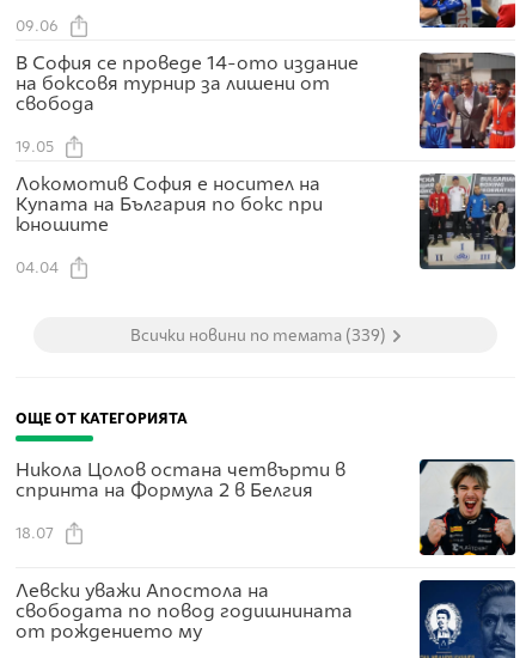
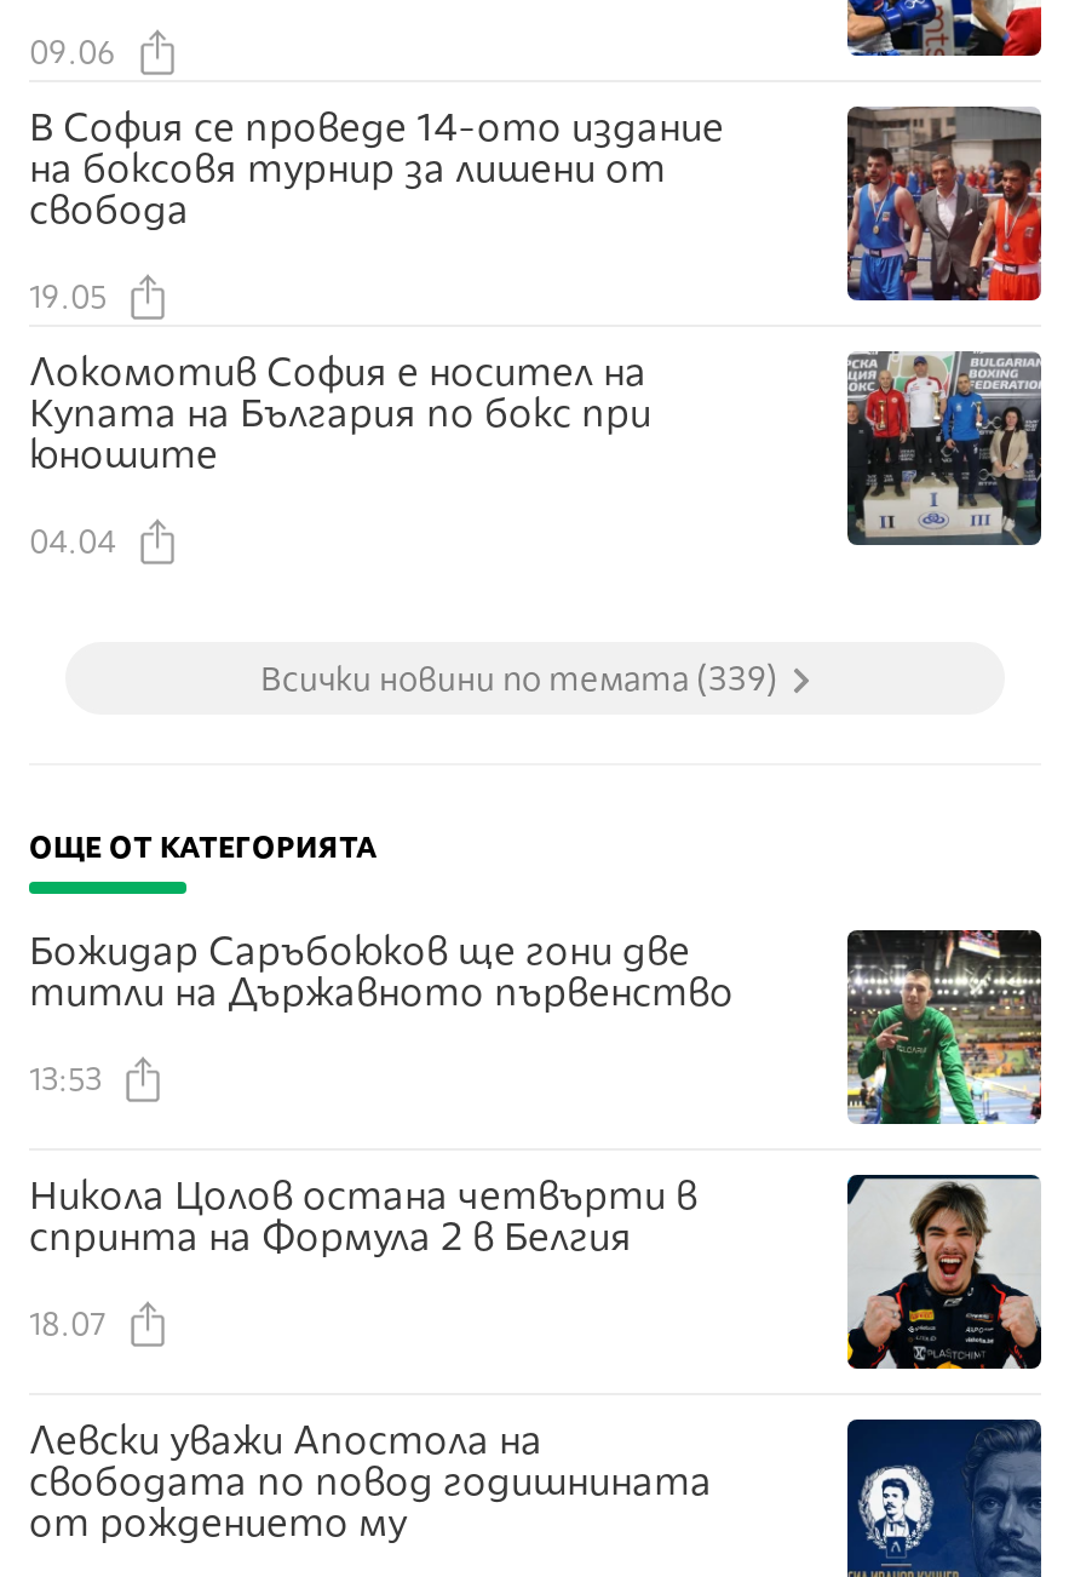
none -> [29,928,734,1098] Божидар Саръбоюков ще гони две | титли на Държавното първенство | 13:53
none -> [845,928,1044,1126] [image]

